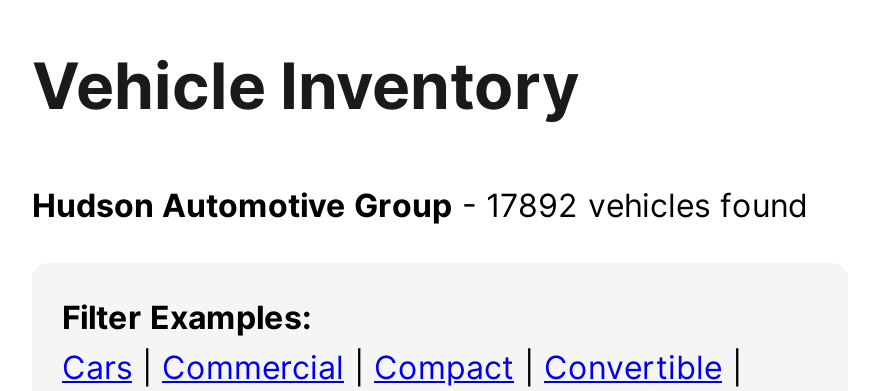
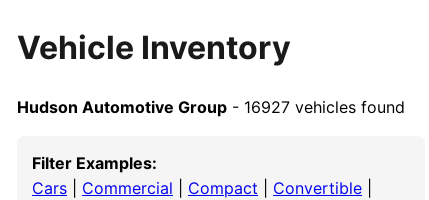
[32,185,808,225] Hudson Automotive Group - 17892 vehicles found -> [17,97,405,117] Hudson Automotive Group - 16927 vehicles found

